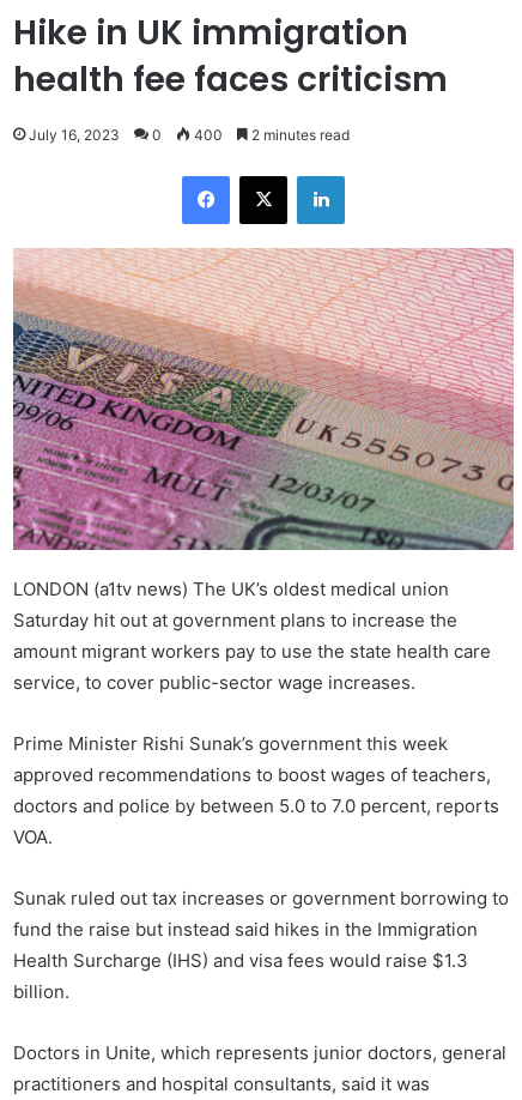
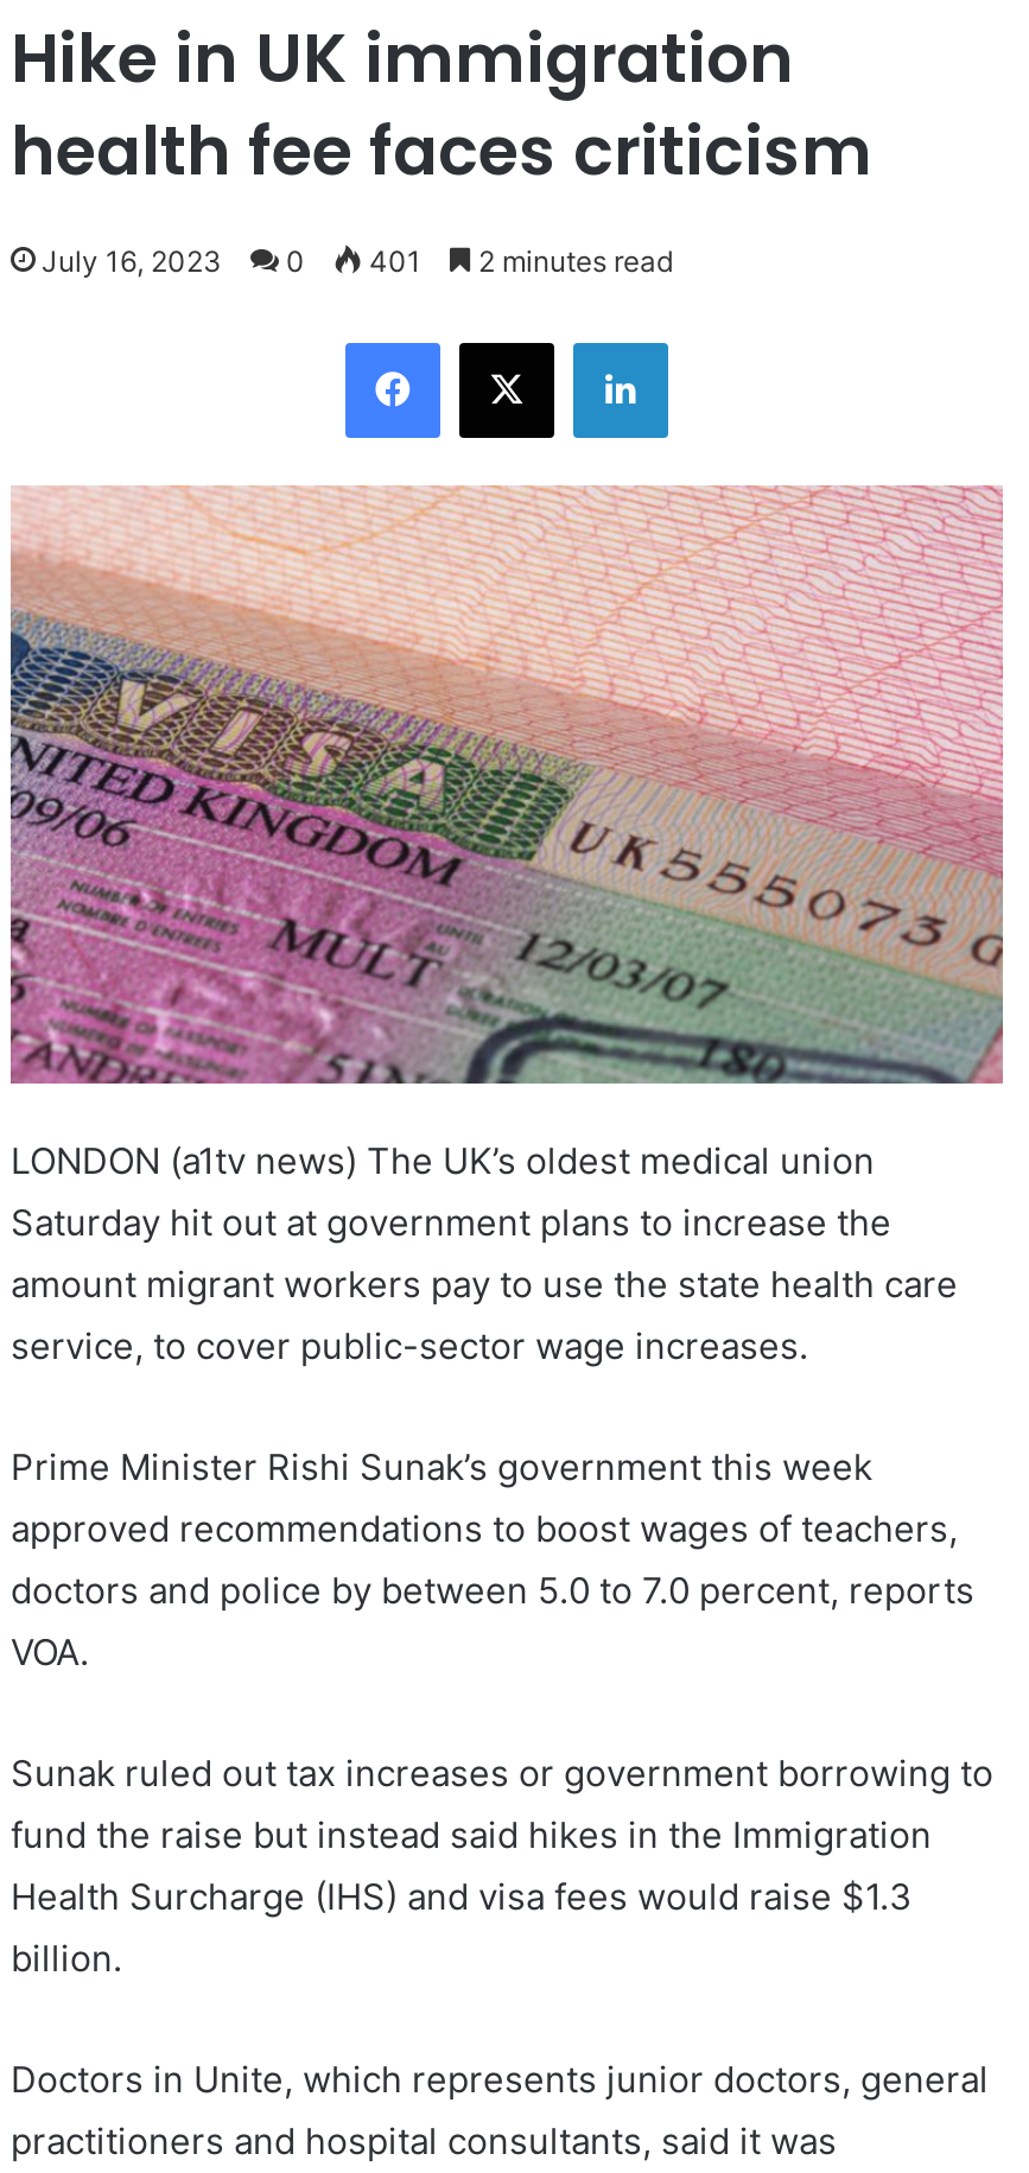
[29,126,350,144] July 16, 2023 0 400 2 minutes read -> [42,243,673,279] July 16, 2023 0 401 2 minutes read

